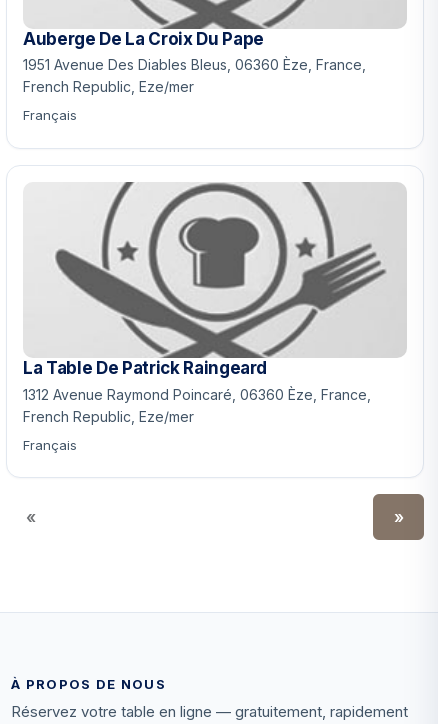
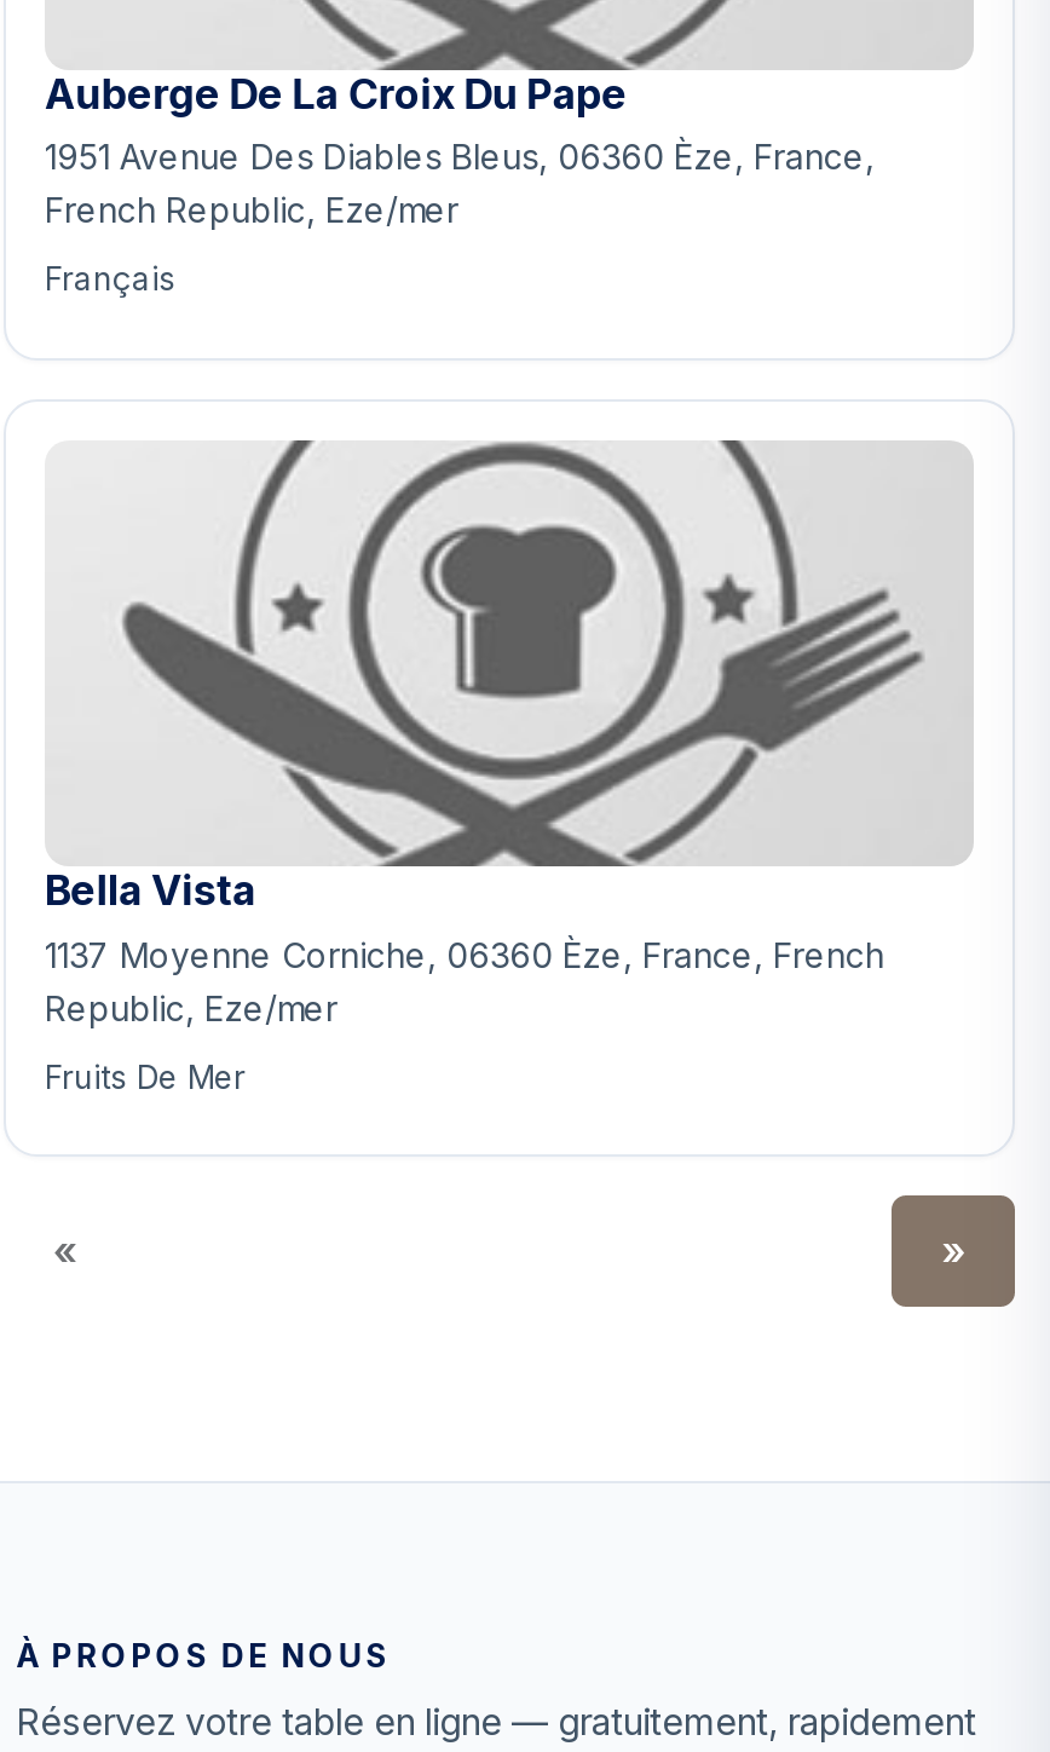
[23,358,371,424] La Table De Patrick Raingeard | 1312 Avenue Raymond Poincaré, 06360 Èze, France, | French Republic, Eze/mer -> [45,866,884,1027] Bella Vista | 1137 Moyenne Corniche, 06360 Èze, France, French | Republic, Eze/mer
[23,437,77,453] Français -> [45,1057,246,1095] Fruits De Mer

